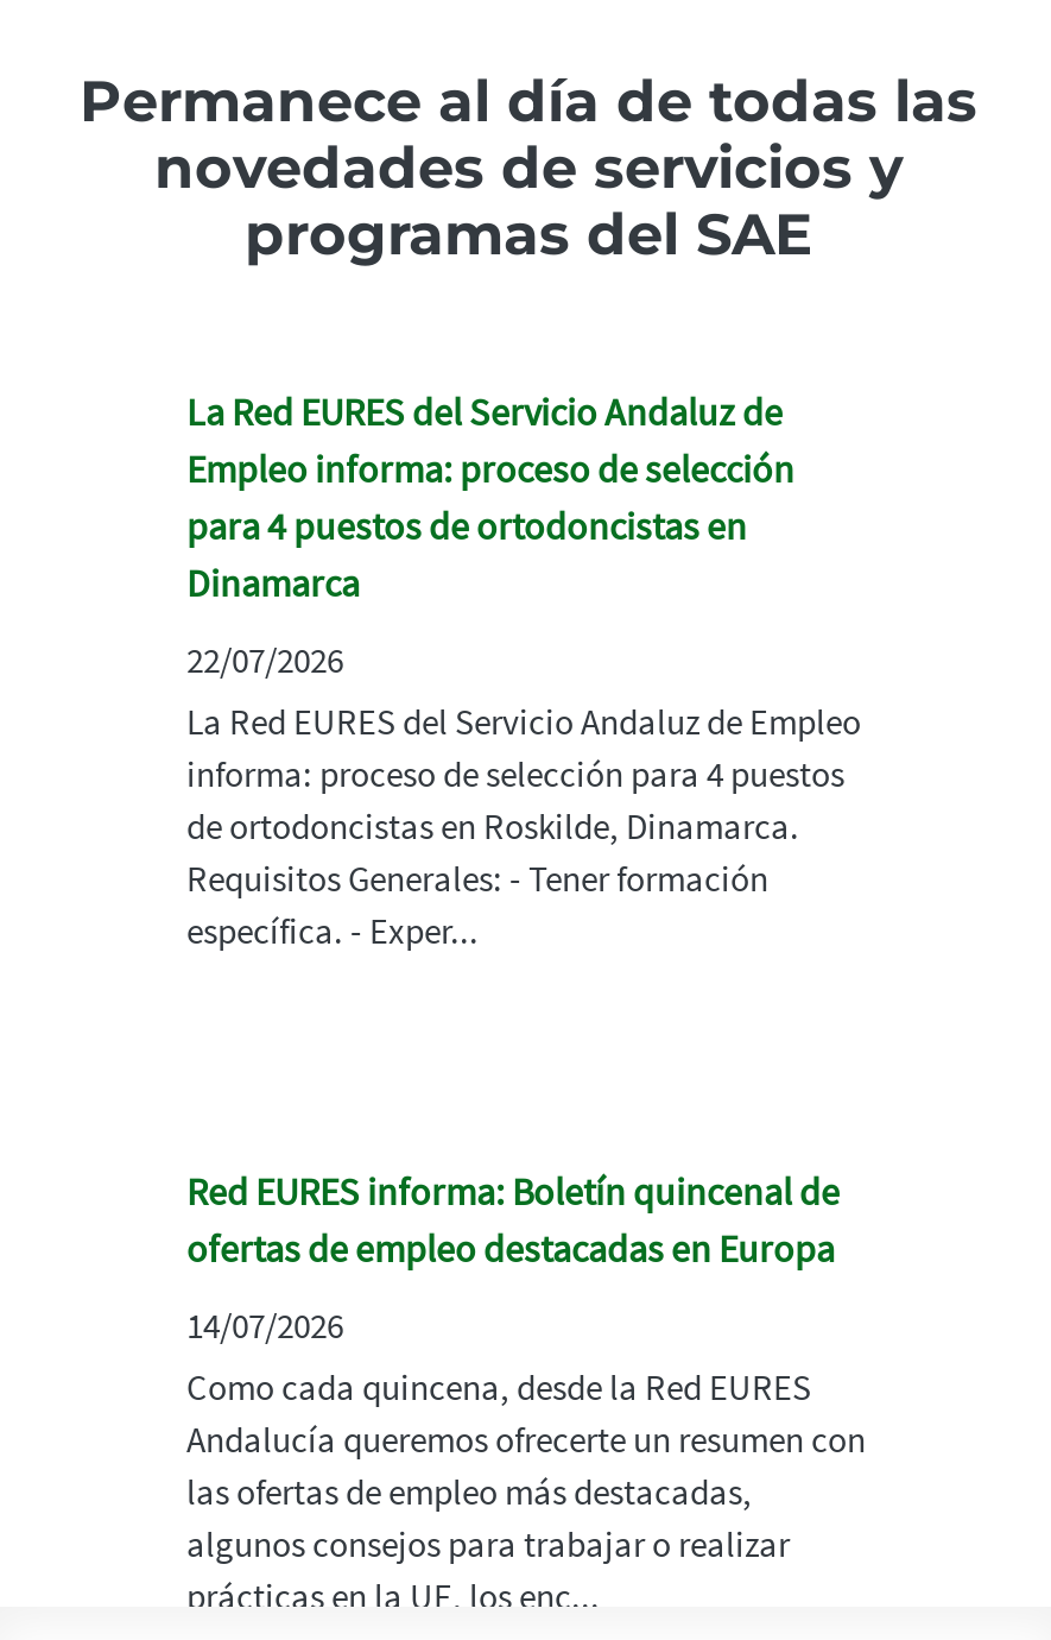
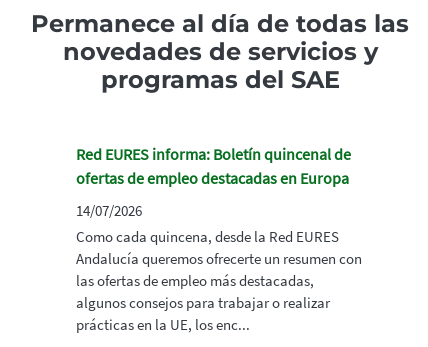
[186,387,861,953] La Red EURES del Servicio Andaluz de | Empleo informa: proceso de selección | para 4 puestos de ortodoncistas en | Dinamarca | 22/07/2026 | La Red EURES del Servicio Andaluz de Empleo | informa: proceso de selección para 4 puestos | de ortodoncistas en Roskilde, Dinamarca. | Requisitos Generales: - Tener formación | específica. - Exper... -> none

